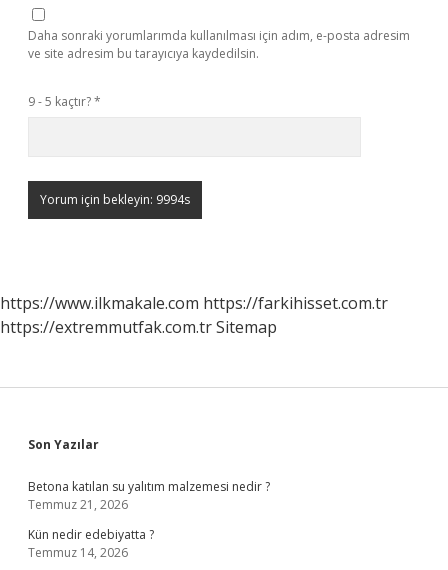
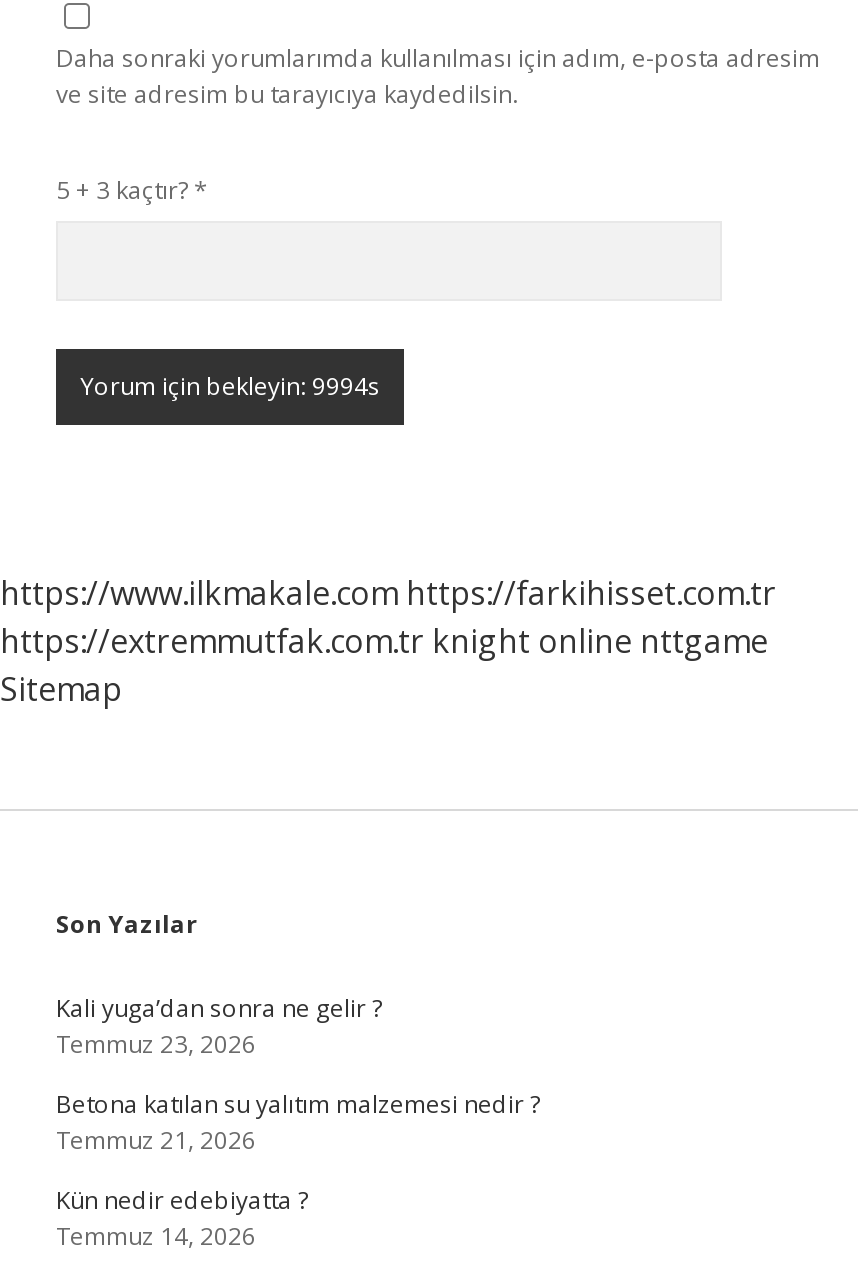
[28,93,101,110] 9 - 5 kaçtır? * -> [56,173,208,207] 5 + 3 kaçtır? *
[0,316,277,338] https://extremmutfak.com.tr Sitemap -> [0,619,768,711] https://extremmutfak.com.tr knight online nttgame | Sitemap
none -> [56,991,382,1061] Kali yuga’dan sonra ne gelir ? | Temmuz 23, 2026

